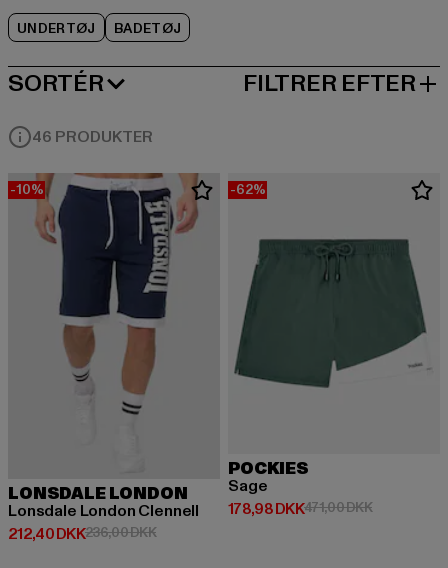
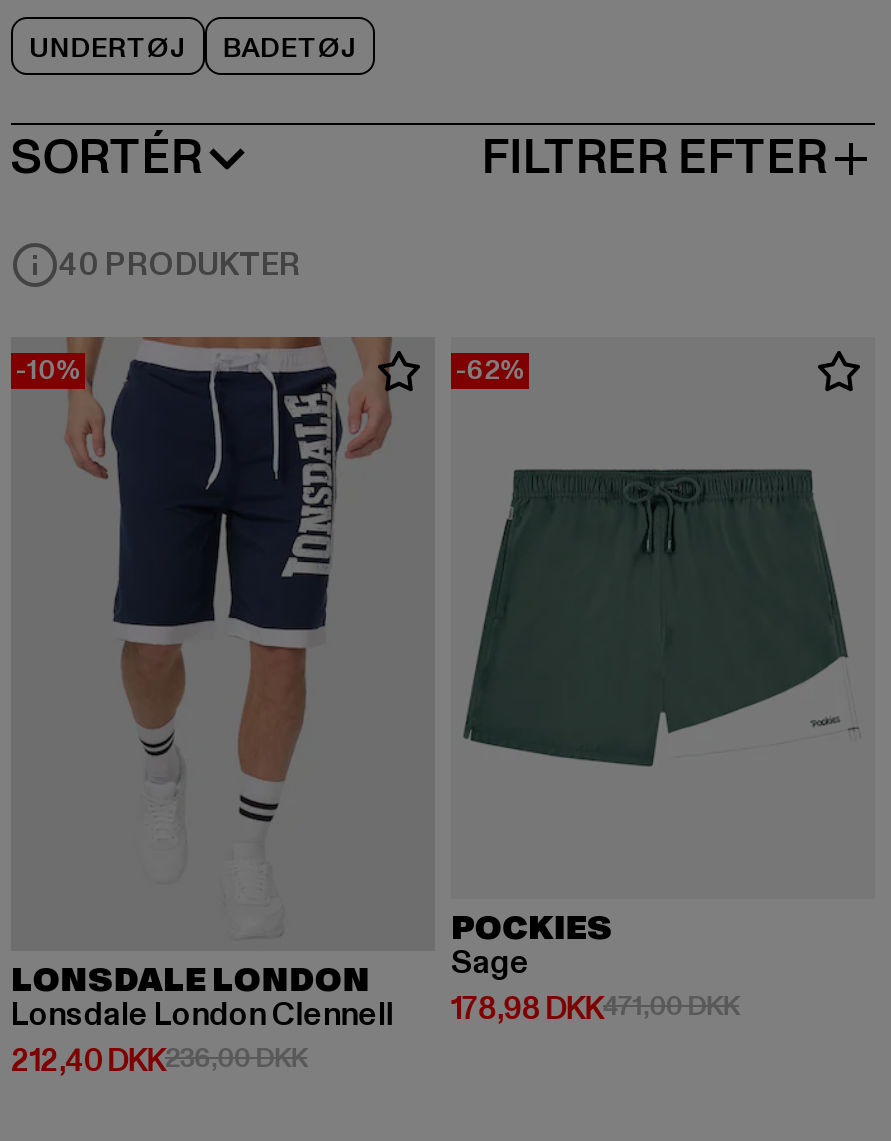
[32,126,153,148] 46 PRODUKTER -> [59,243,301,287] 40 PRODUKTER

